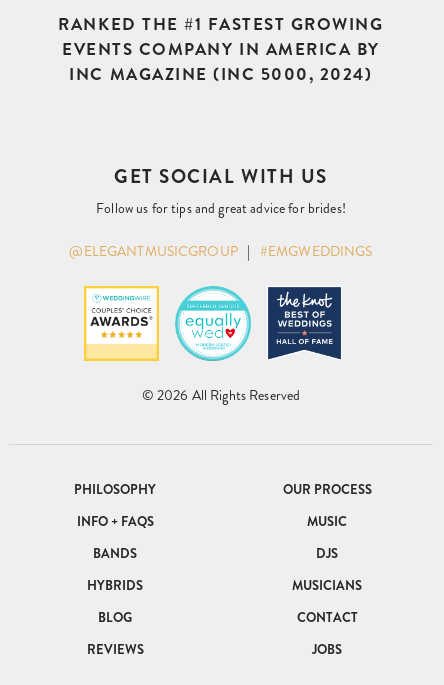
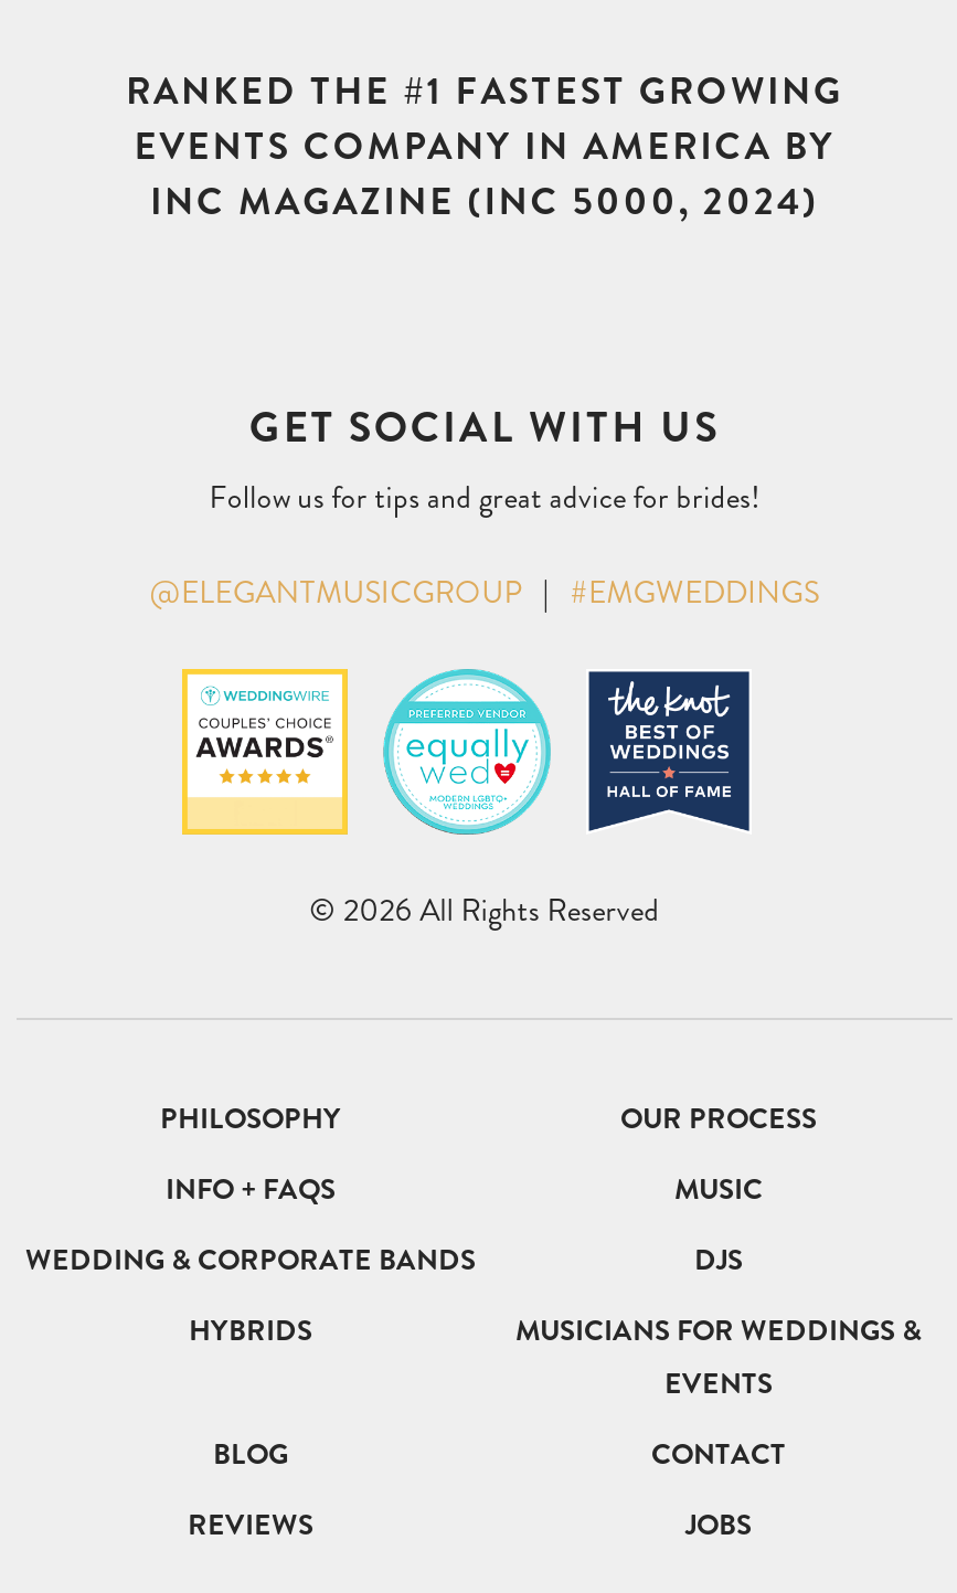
[93,544,137,563] BANDS -> [25,1239,476,1281] WEDDING & CORPORATE BANDS
[292,576,362,595] MUSICIANS -> [515,1309,922,1404] MUSICIANS FOR WEDDINGS & | EVENTS

